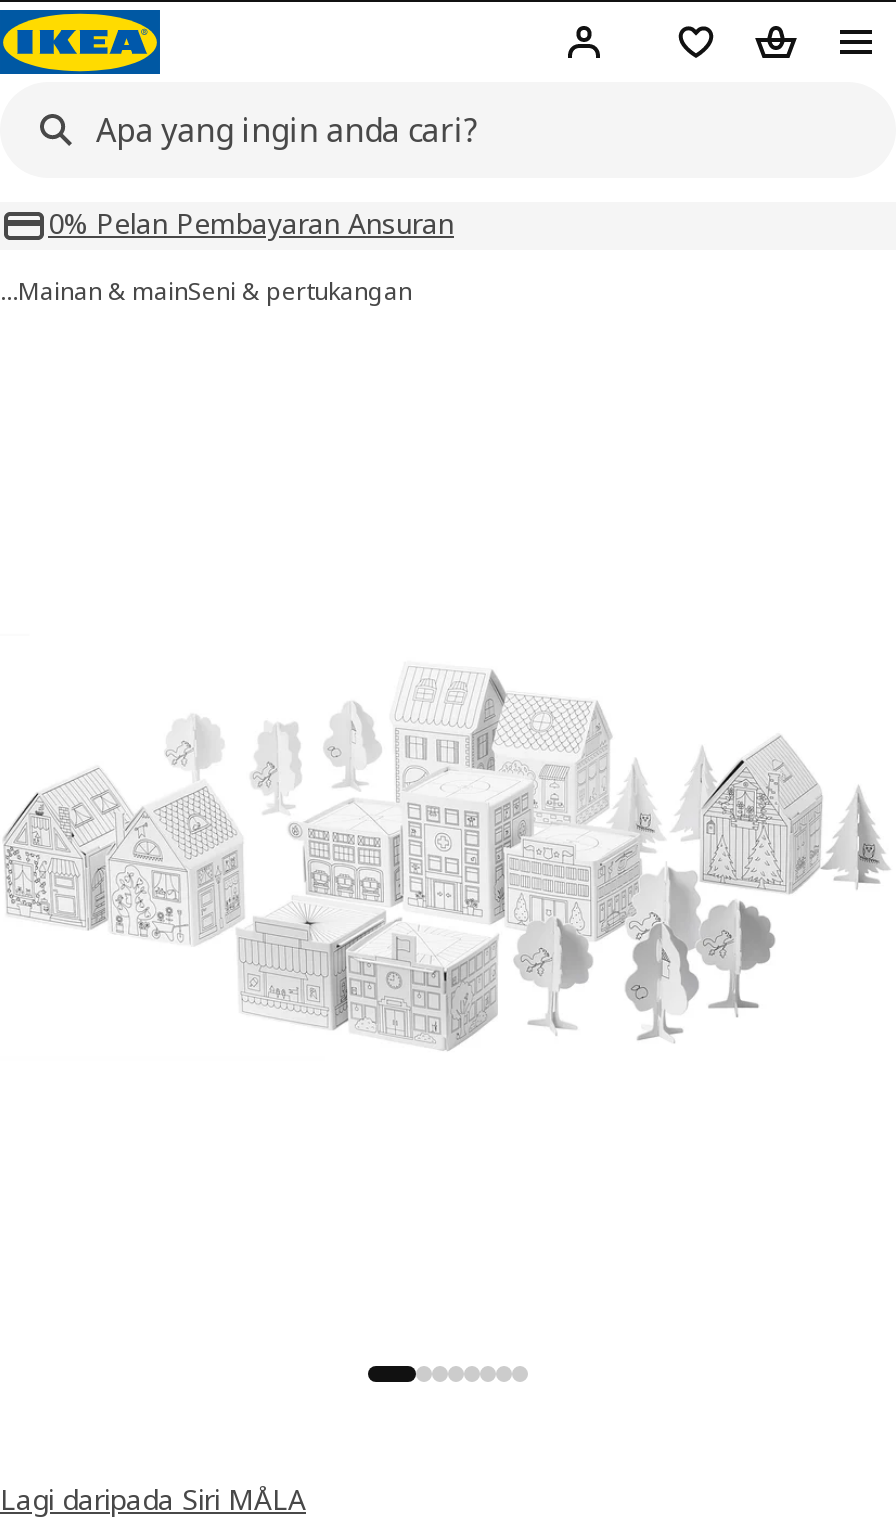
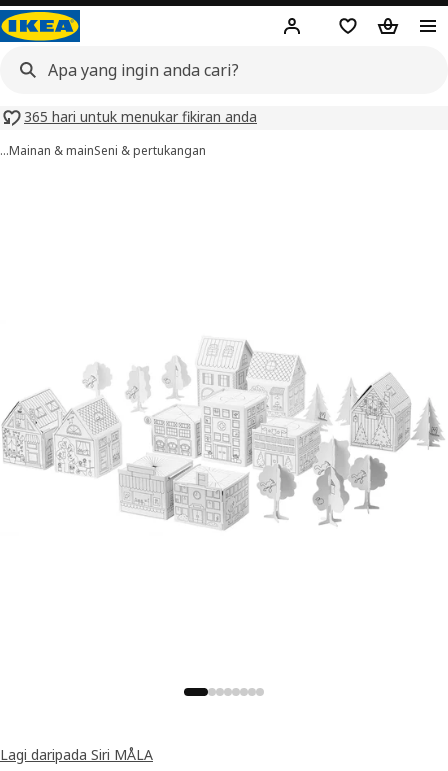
[48,204,454,242] 0% Pelan Pembayaran Ansuran -> [24,107,257,126] 365 hari untuk menukar fikiran anda

